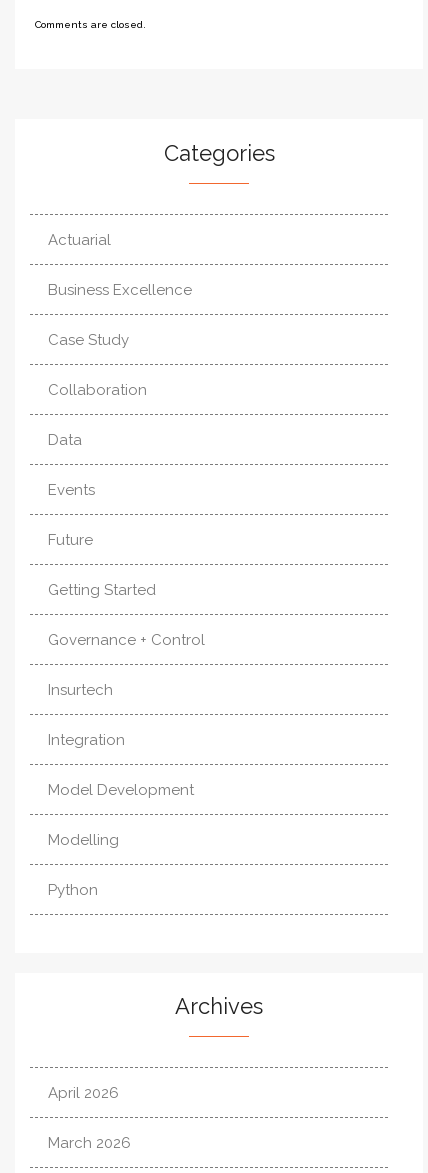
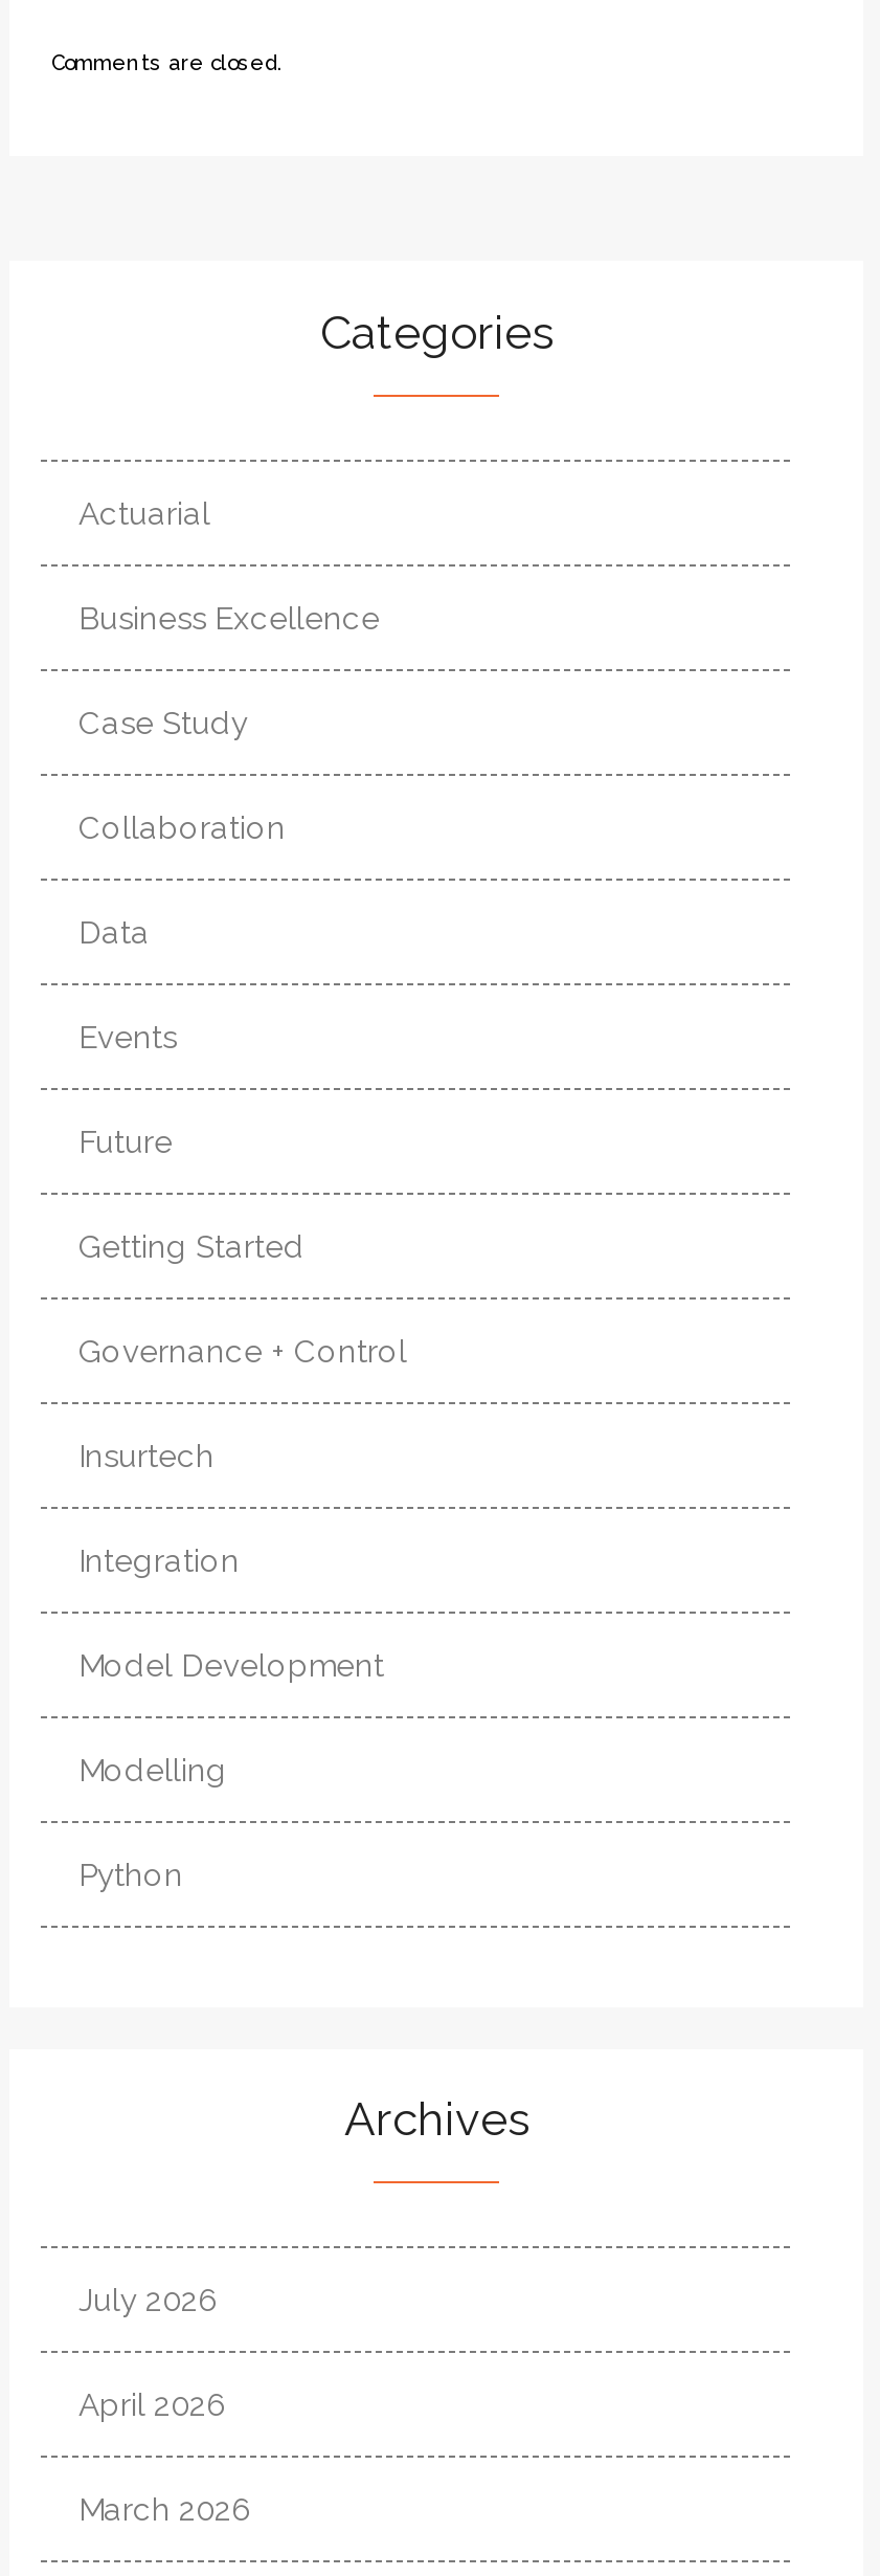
none -> [78,2281,219,2319] July 2026

